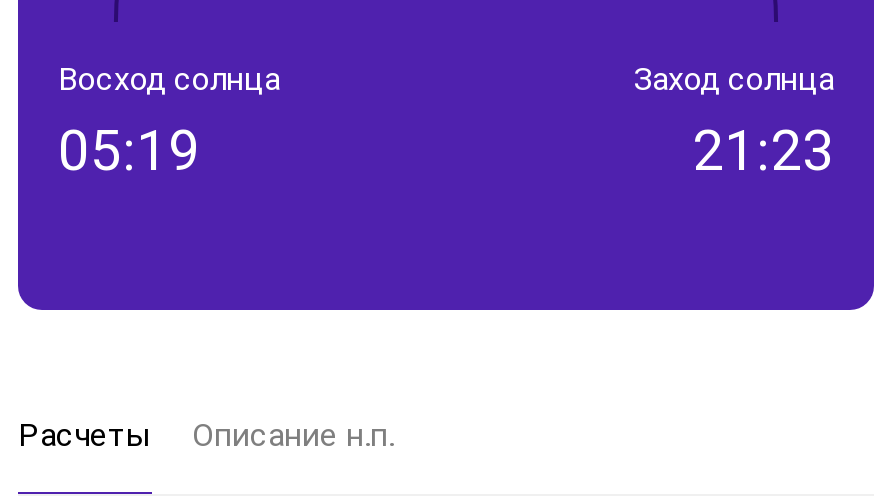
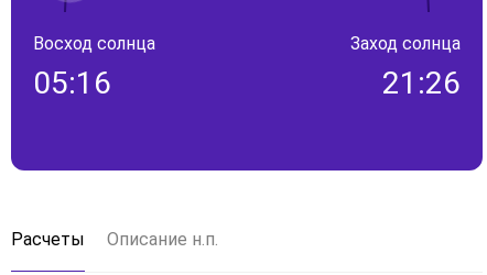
[58,118,200,184] 05:19 -> [33,65,111,101] 05:16
[692,118,834,184] 21:23 -> [382,65,461,101] 21:26

